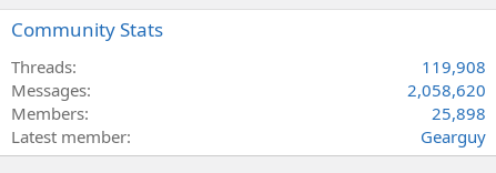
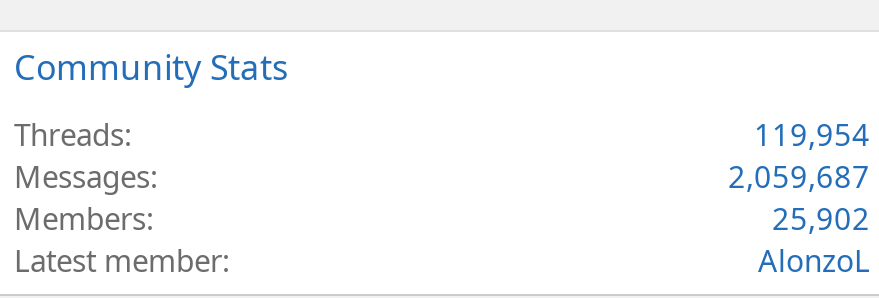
[422,56,486,78] 119,908 -> [754,115,870,155] 119,954
[407,79,486,101] 2,058,620 -> [728,157,870,197] 2,059,687
[432,102,486,125] 25,898 -> [772,199,870,239] 25,902
[421,126,486,148] Gearguy -> [758,241,870,281] AlonzoL

